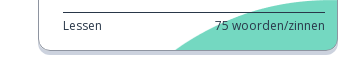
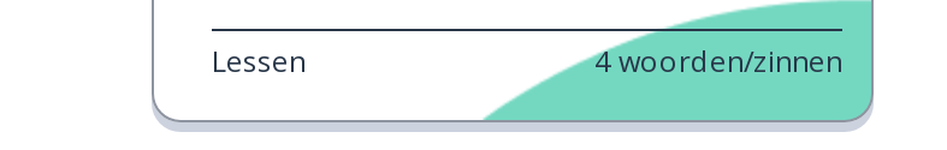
[215,17,325,34] 75 woorden/zinnen -> [594,40,842,81] 4 woorden/zinnen

